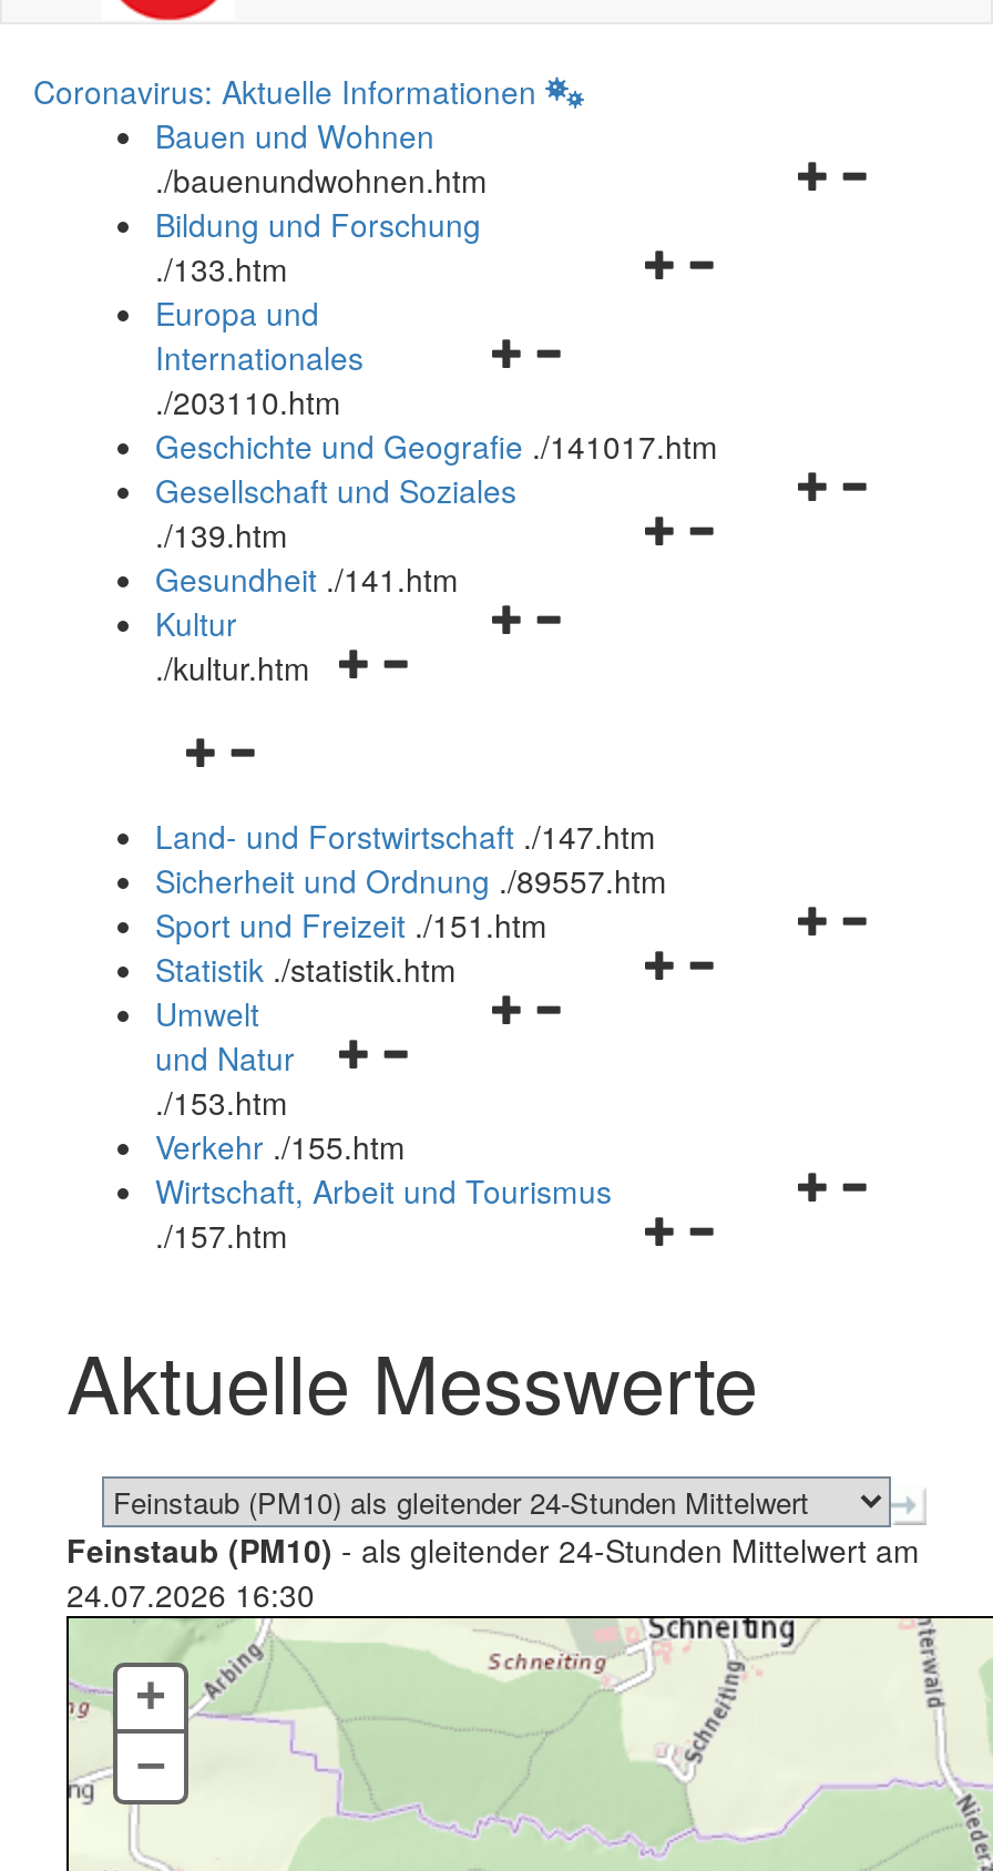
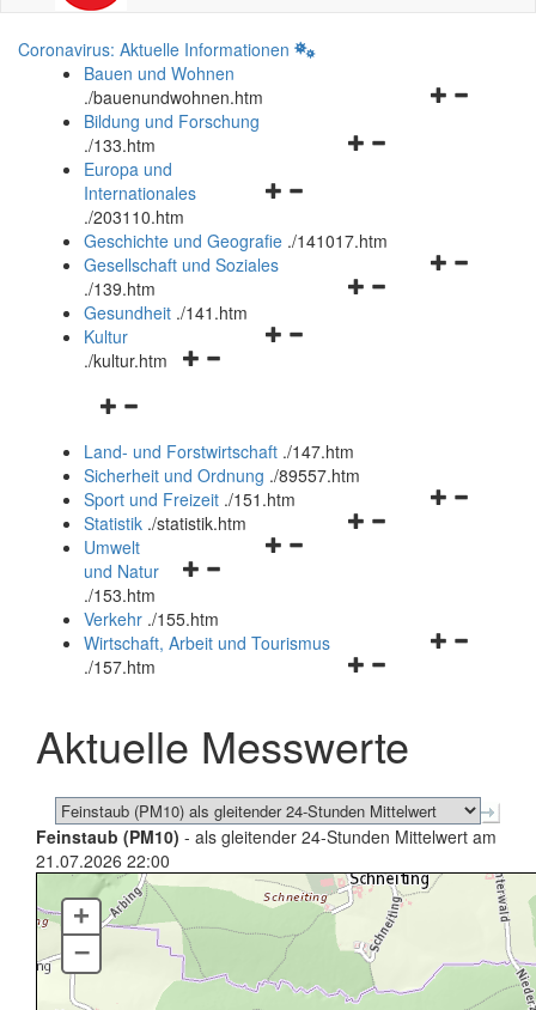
[66,1572,315,1616] 24.07.2026 16:30 -> [36,848,170,872] 21.07.2026 22:00

